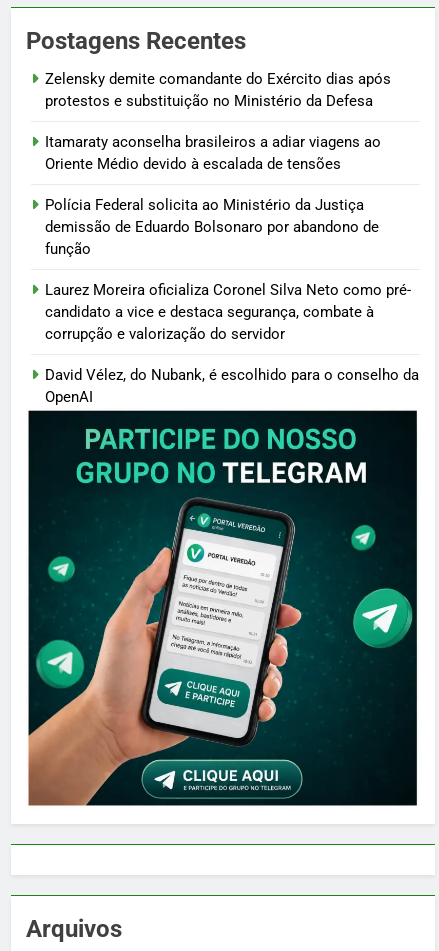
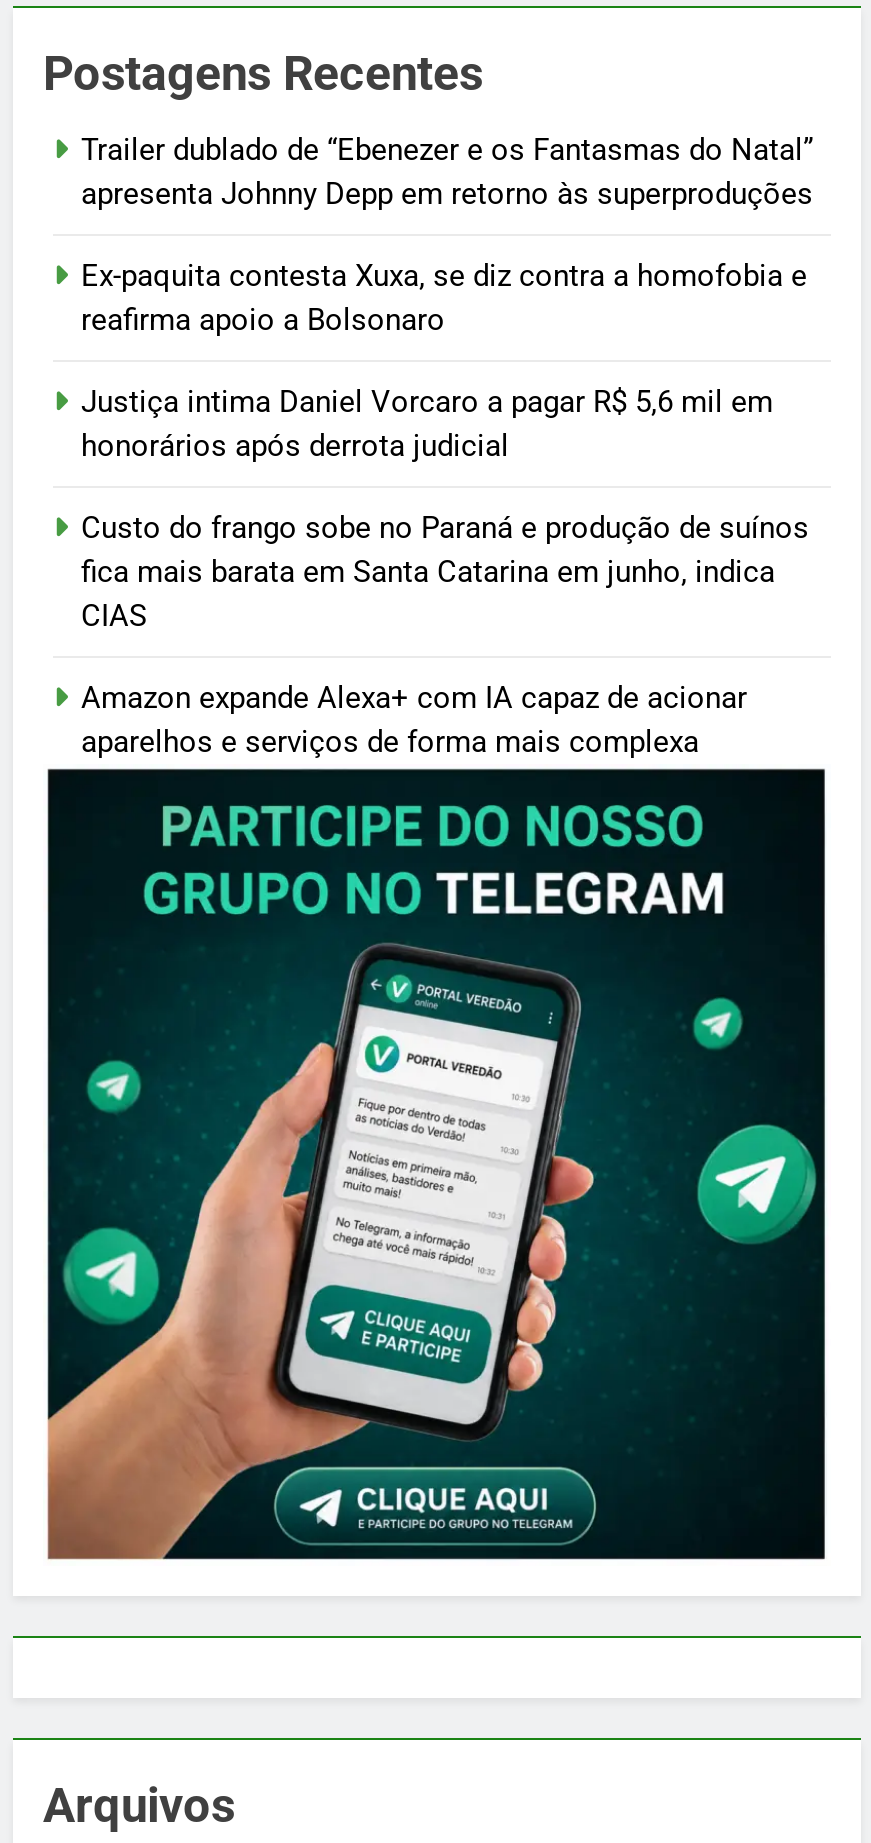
[45,70,391,110] Zelensky demite comandante do Exército dias após | protestos e substituição no Ministério da Defesa -> [81,132,813,212] Trailer dublado de “Ebenezer e os Fantasmas do Natal” | apresenta Johnny Depp em retorno às superproduções
[45,133,381,173] Itamaraty aconselha brasileiros a adiar viagens ao | Oriente Médio devido à escalada de tensões -> [81,258,807,338] Ex-paquita contesta Xuxa, se diz contra a homofobia e | reafirma apoio a Bolsonaro
[45,196,379,258] Polícia Federal solicita ao Ministério da Justiça | demissão de Eduardo Bolsonaro por abandono de | função -> [81,384,773,464] Justiça intima Daniel Vorcaro a pagar R$ 5,6 mil em | honorários após derrota judicial
[45,281,411,343] Laurez Moreira oficializa Coronel Silva Neto como pré- | candidato a vice e destaca segurança, combate à | corrupção e valorização do servidor -> [81,510,809,634] Custo do frango sobe no Paraná e produção de suínos | fica mais barata em Santa Catarina em junho, indica | CIAS
[45,366,419,406] David Vélez, do Nubank, é escolhido para o conselho da | OpenAI -> [81,680,747,760] Amazon expande Alexa+ com IA capaz de acionar | aparelhos e serviços de forma mais complexa

